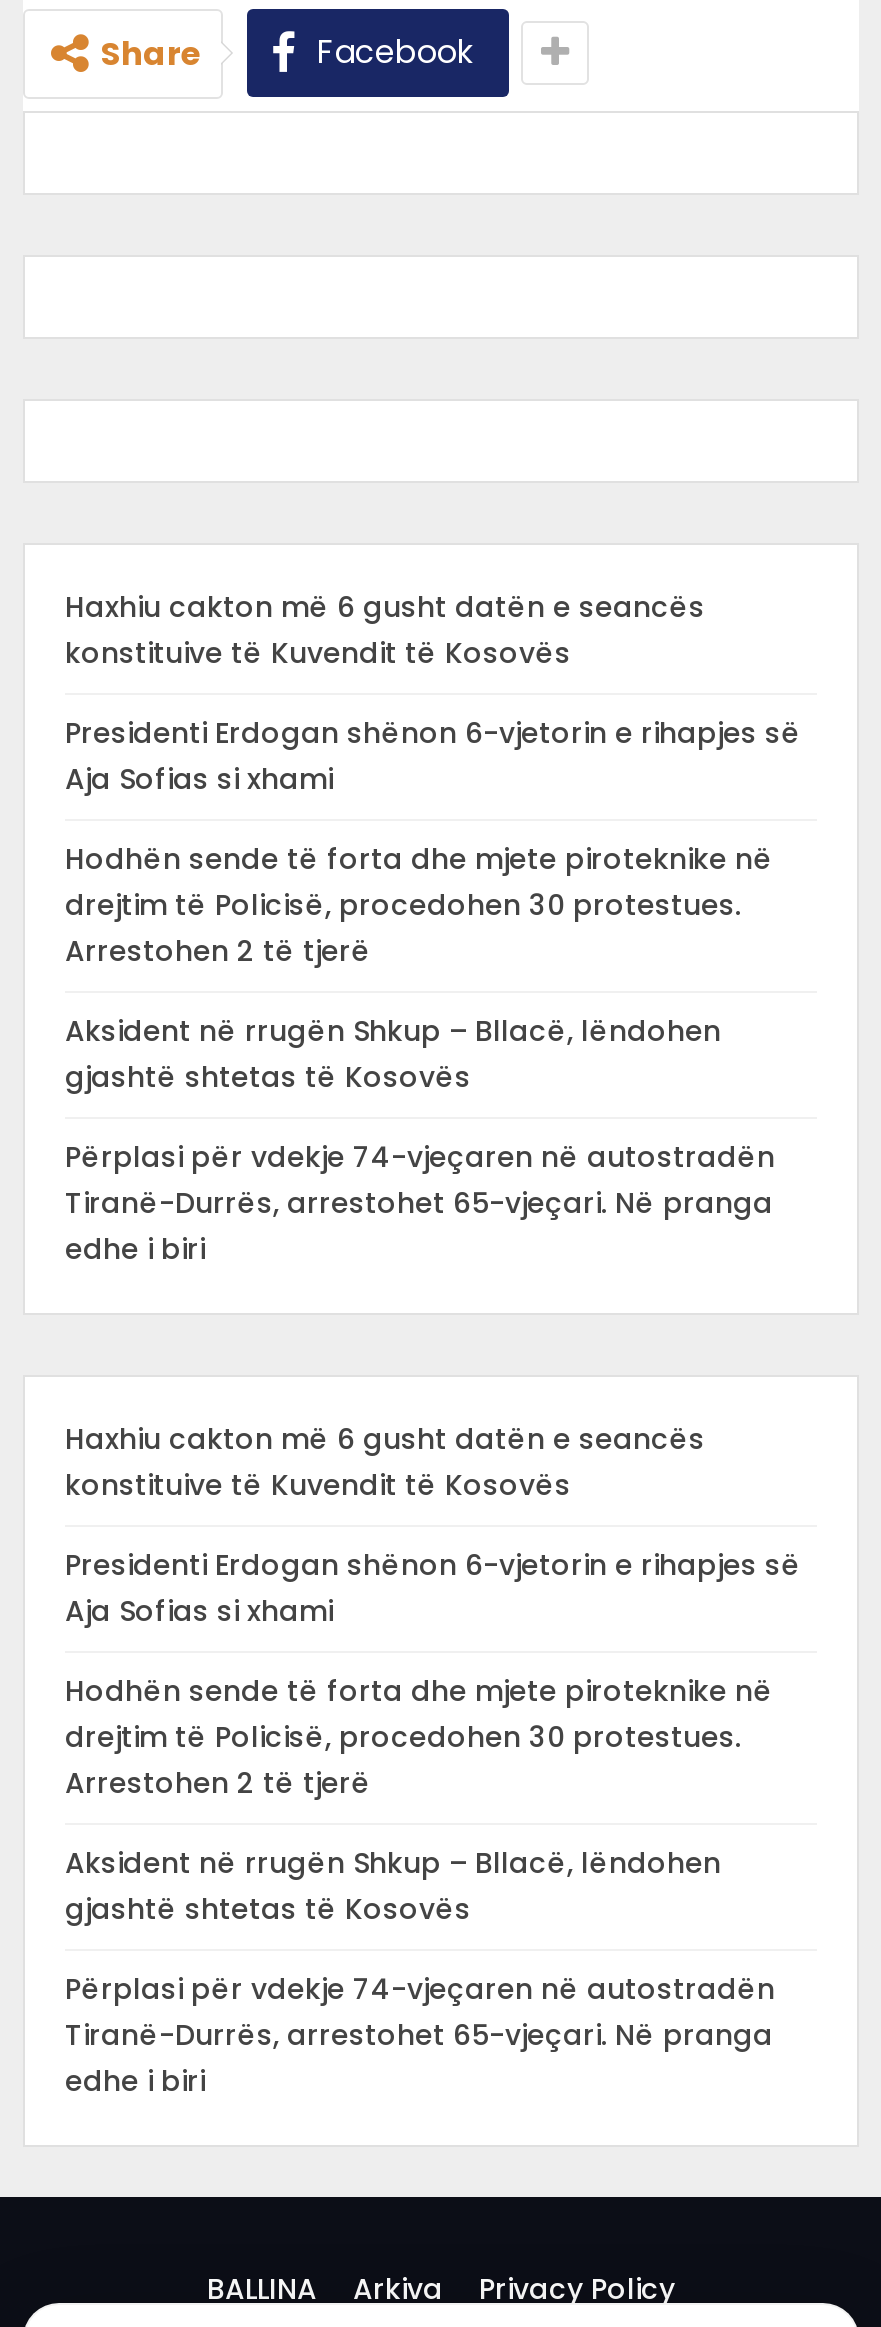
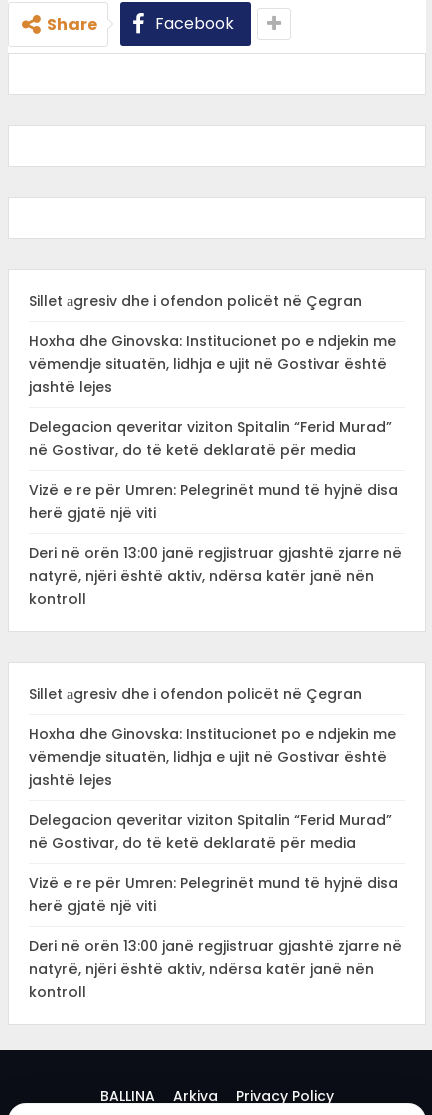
[65,587,705,673] Haxhiu cakton më 6 gusht datën e seancës | konstituive të Kuvendit të Kosovës -> [29,291,362,311] Sillet аgresiv dhe i ofendon policët në Çegran
[65,713,801,799] Presidenti Erdogan shënon 6-vjetorin e rihapjes së | Aja Sofias si xhami -> [29,331,396,397] Hoxha dhe Ginovska: Institucionet po e ndjekin me | vëmendje situatën, lidhja e ujit në Gostivar është | jashtë lejes
[65,839,773,971] Hodhën sende të forta dhe mjete piroteknike në | drejtim të Policisë, procedohen 30 protestues. | Arrestohen 2 të tjerë -> [29,417,392,460] Delegacion qeveritar viziton Spitalin “Ferid Murad” | në Gostivar, do të ketë deklaratë për media
[65,1011,721,1097] Aksident në rrugën Shkup – Bllacë, lëndohen | gjashtë shtetas të Kosovës -> [29,480,398,523] Vizë e re për Umren: Pelegrinët mund të hyjnë disa | herë gjatë një viti
[65,1137,775,1269] Përplasi për vdekje 74-vjeçaren në autostradën | Tiranë-Durrës, arrestohet 65-vjeçari. Në pranga | edhe i biri -> [29,543,402,609] Deri në orën 13:00 janë regjistruar gjashtë zjarre në | natyrë, njëri është aktiv, ndërsa katër janë nën | kontroll
[65,1419,705,1505] Haxhiu cakton më 6 gusht datën e seancës | konstituive të Kuvendit të Kosovës -> [29,684,362,704] Sillet аgresiv dhe i ofendon policët në Çegran
[65,1545,801,1631] Presidenti Erdogan shënon 6-vjetorin e rihapjes së | Aja Sofias si xhami -> [29,724,396,790] Hoxha dhe Ginovska: Institucionet po e ndjekin me | vëmendje situatën, lidhja e ujit në Gostivar është | jashtë lejes
[65,1671,773,1803] Hodhën sende të forta dhe mjete piroteknike në | drejtim të Policisë, procedohen 30 protestues. | Arrestohen 2 të tjerë -> [29,810,392,853] Delegacion qeveritar viziton Spitalin “Ferid Murad” | në Gostivar, do të ketë deklaratë për media
[65,1843,721,1929] Aksident në rrugën Shkup – Bllacë, lëndohen | gjashtë shtetas të Kosovës -> [29,873,398,916] Vizë e re për Umren: Pelegrinët mund të hyjnë disa | herë gjatë një viti
[65,1969,775,2101] Përplasi për vdekje 74-vjeçaren në autostradën | Tiranë-Durrës, arrestohet 65-vjeçari. Në pranga | edhe i biri -> [29,936,402,1002] Deri në orën 13:00 janë regjistruar gjashtë zjarre në | natyrë, njëri është aktiv, ndërsa katër janë nën | kontroll

